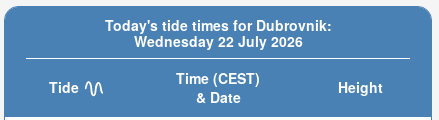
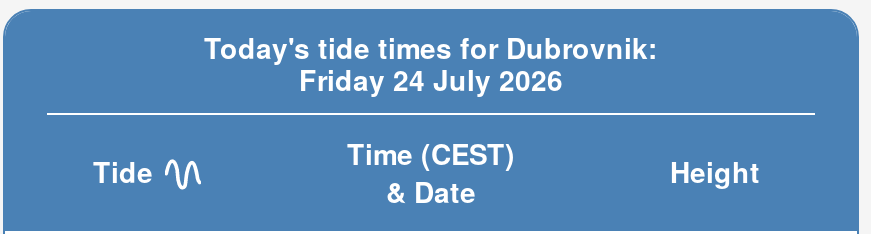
[133,31,302,51] Wednesday 22 July 2026 -> [299,59,563,99] Friday 24 July 2026

